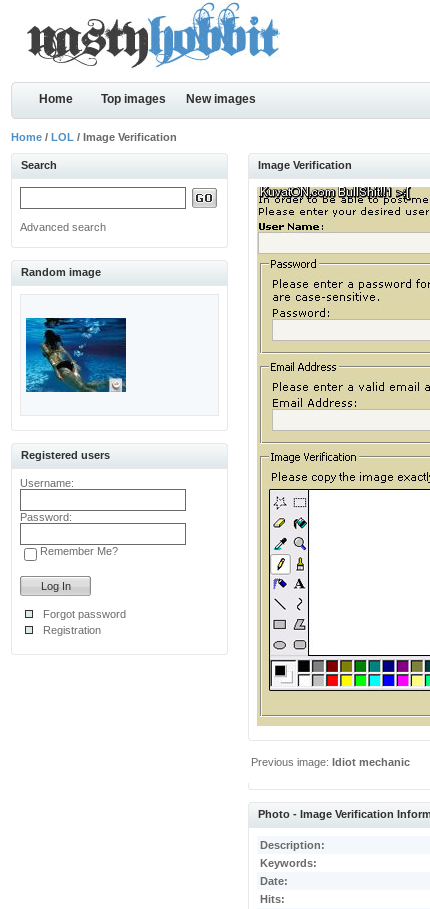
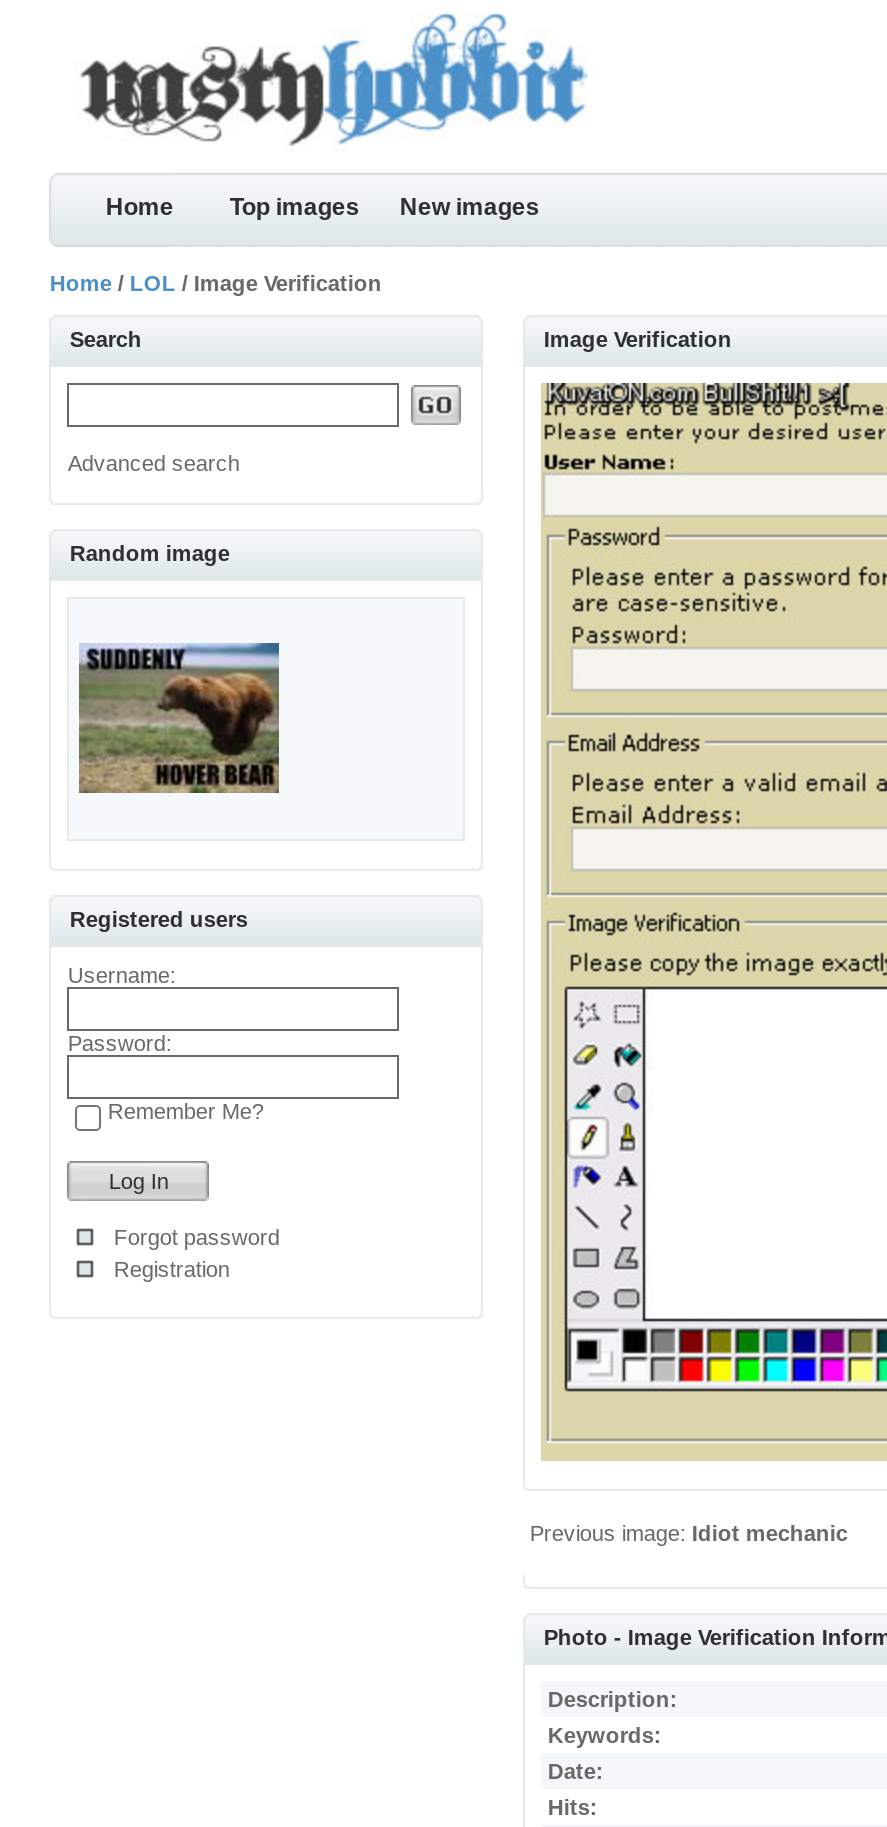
[25,317,127,393] [image] -> [77,641,281,795] [image]

